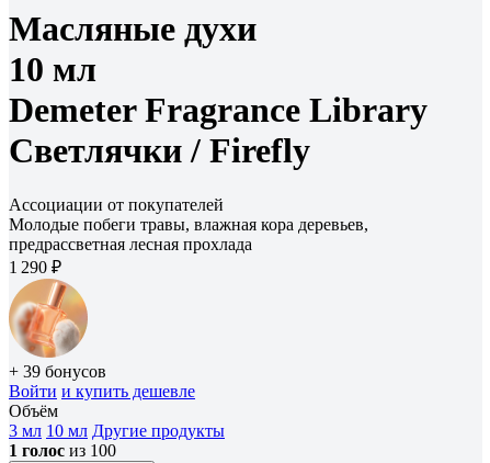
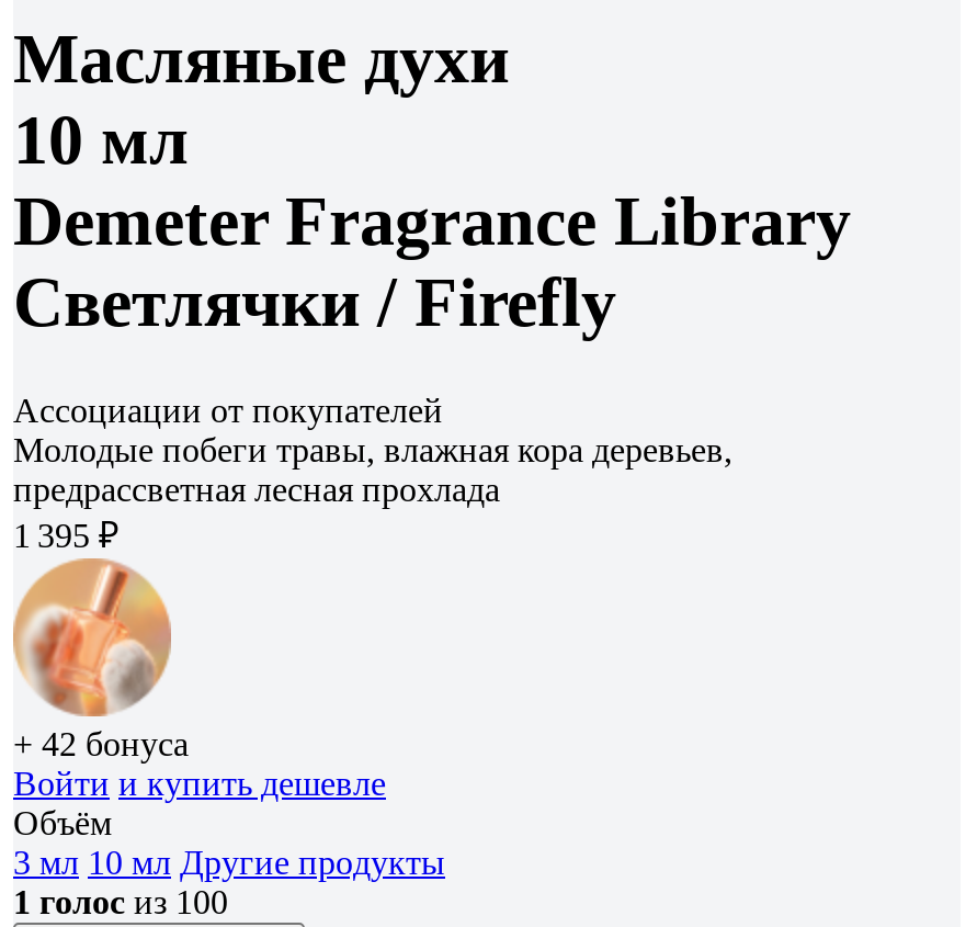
[9,258,61,276] 1 290 ₽ -> [13,516,118,554] 1 395 ₽
[9,362,106,381] + 39 бонусов -> [13,725,189,762] + 42 бонуса

